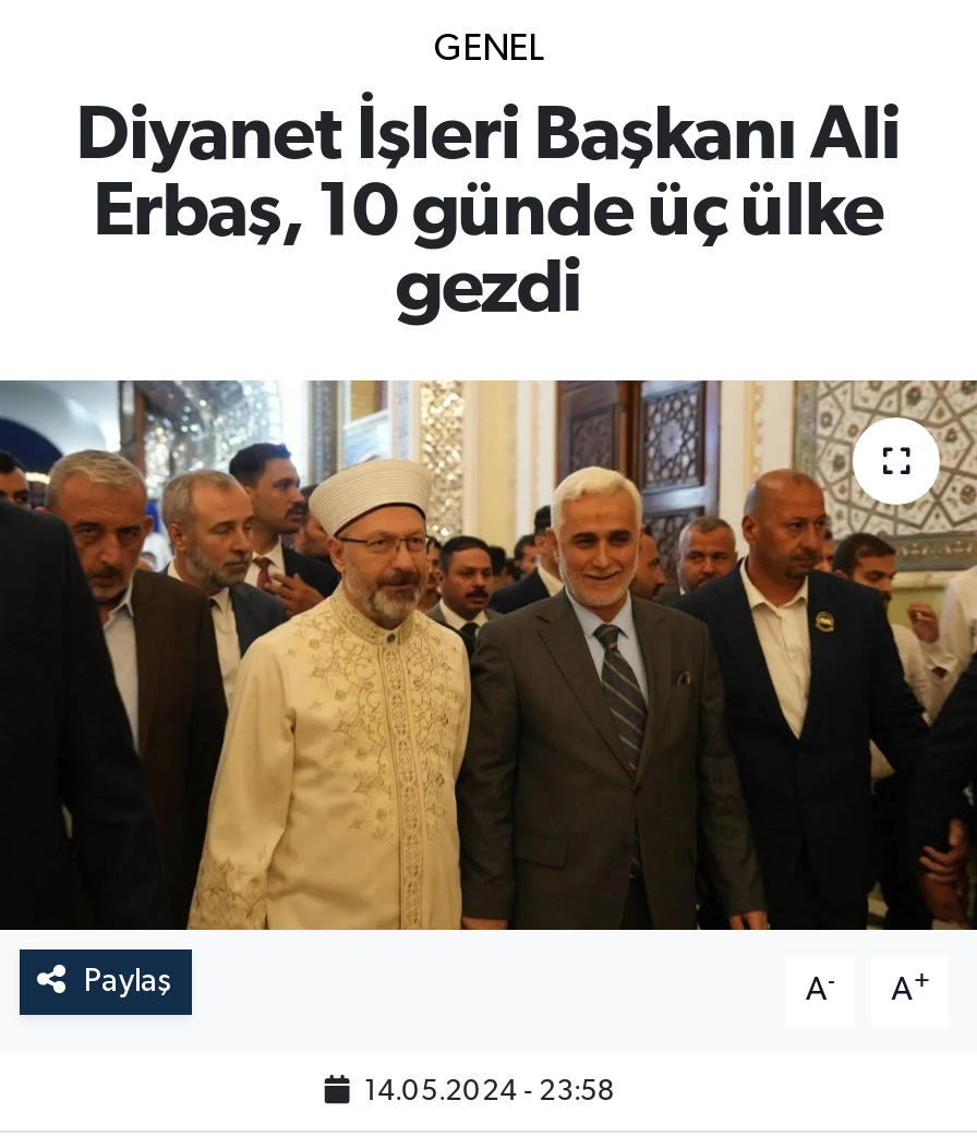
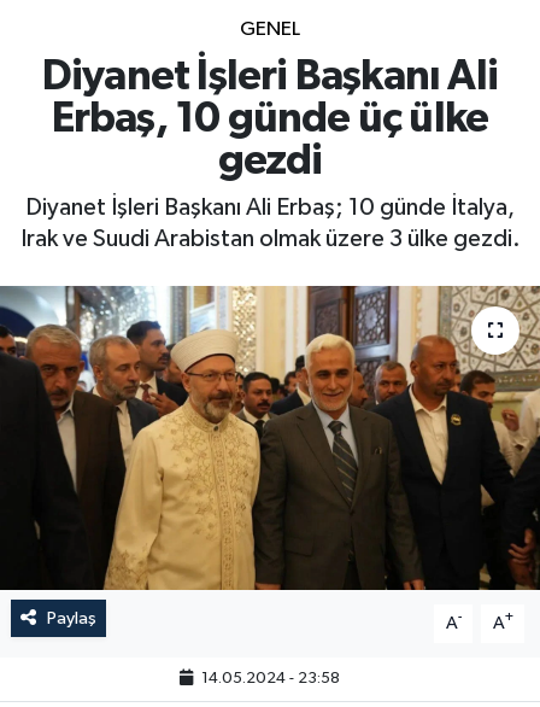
none -> [20,196,520,251] Diyanet İşleri Başkanı Ali Erbaş; 10 günde İtalya, | Irak ve Suudi Arabistan olmak üzere 3 ülke gezdi.

